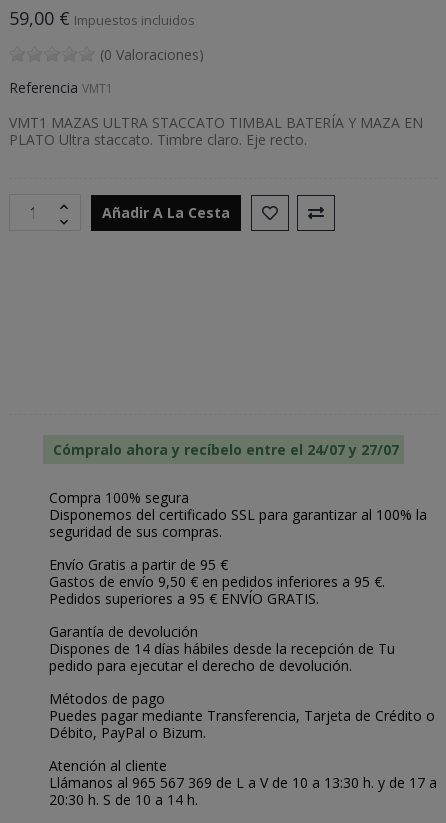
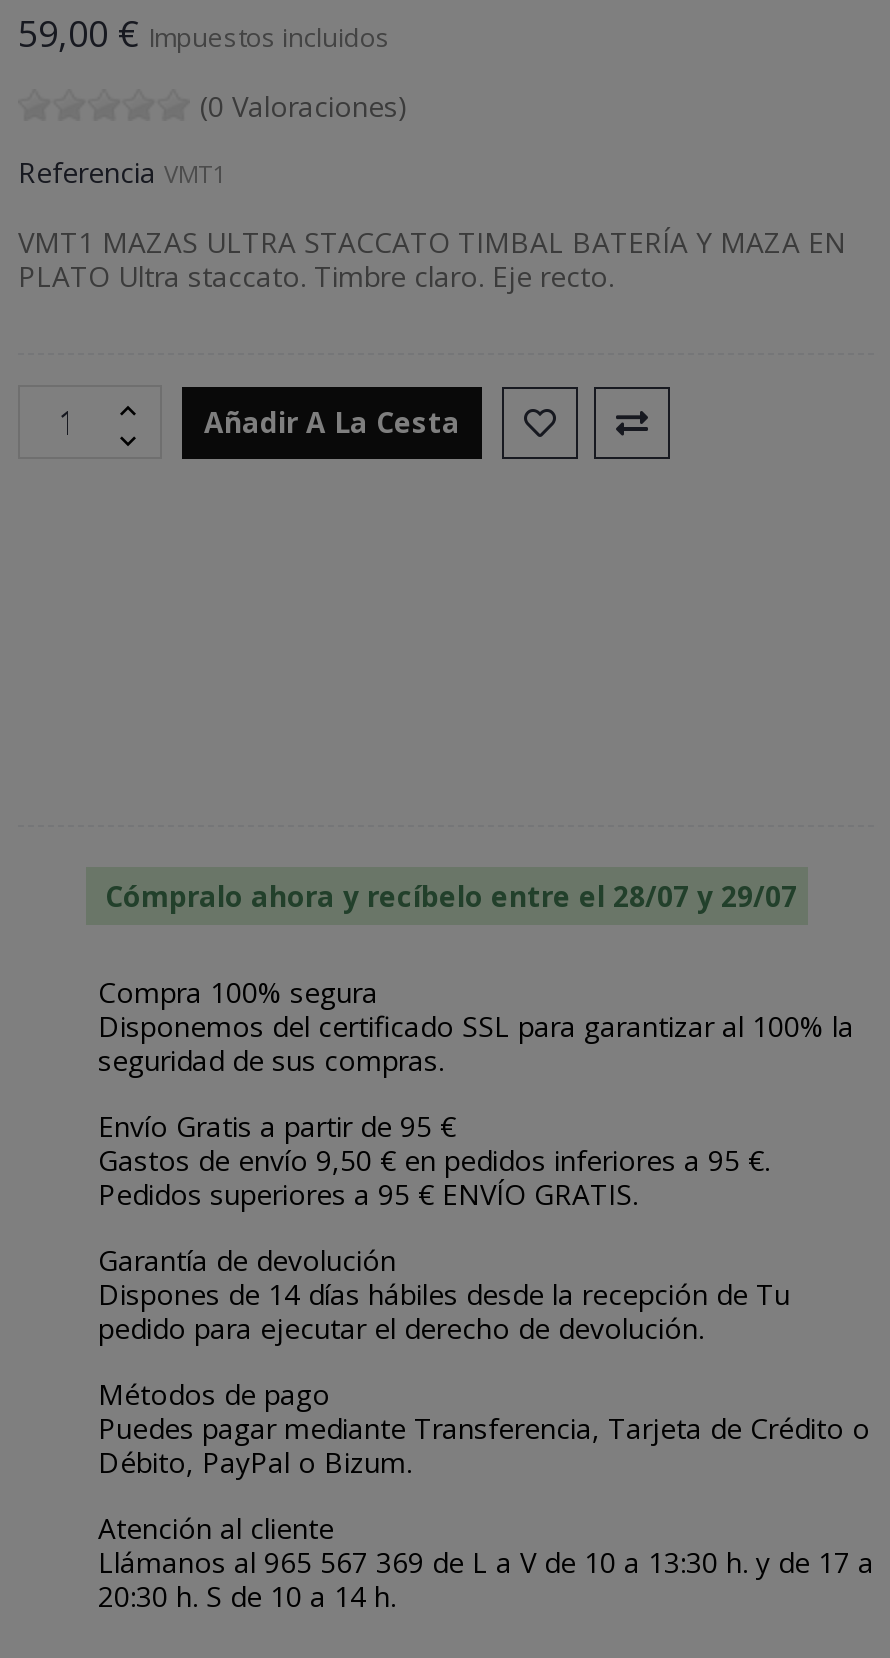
[52,440,398,459] Cómpralo ahora y recíbelo entre el 24/07 y 27/07 -> [105,878,797,916] Cómpralo ahora y recíbelo entre el 28/07 y 29/07

